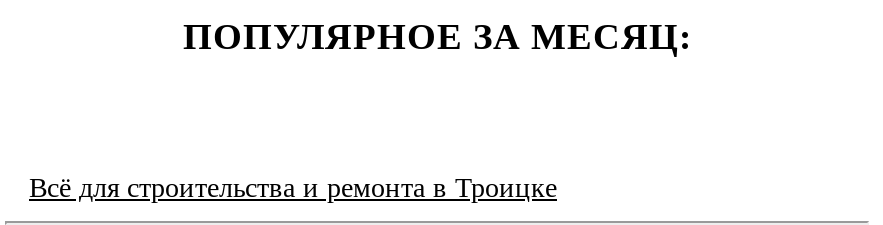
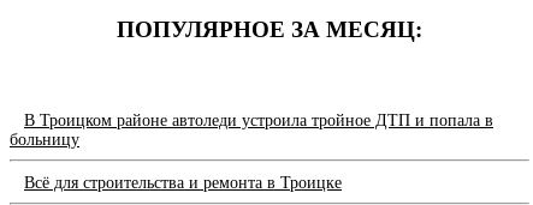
none -> [10,111,493,148] В Троицком районе автоледи устроила тройное ДТП и попала в | больницу

